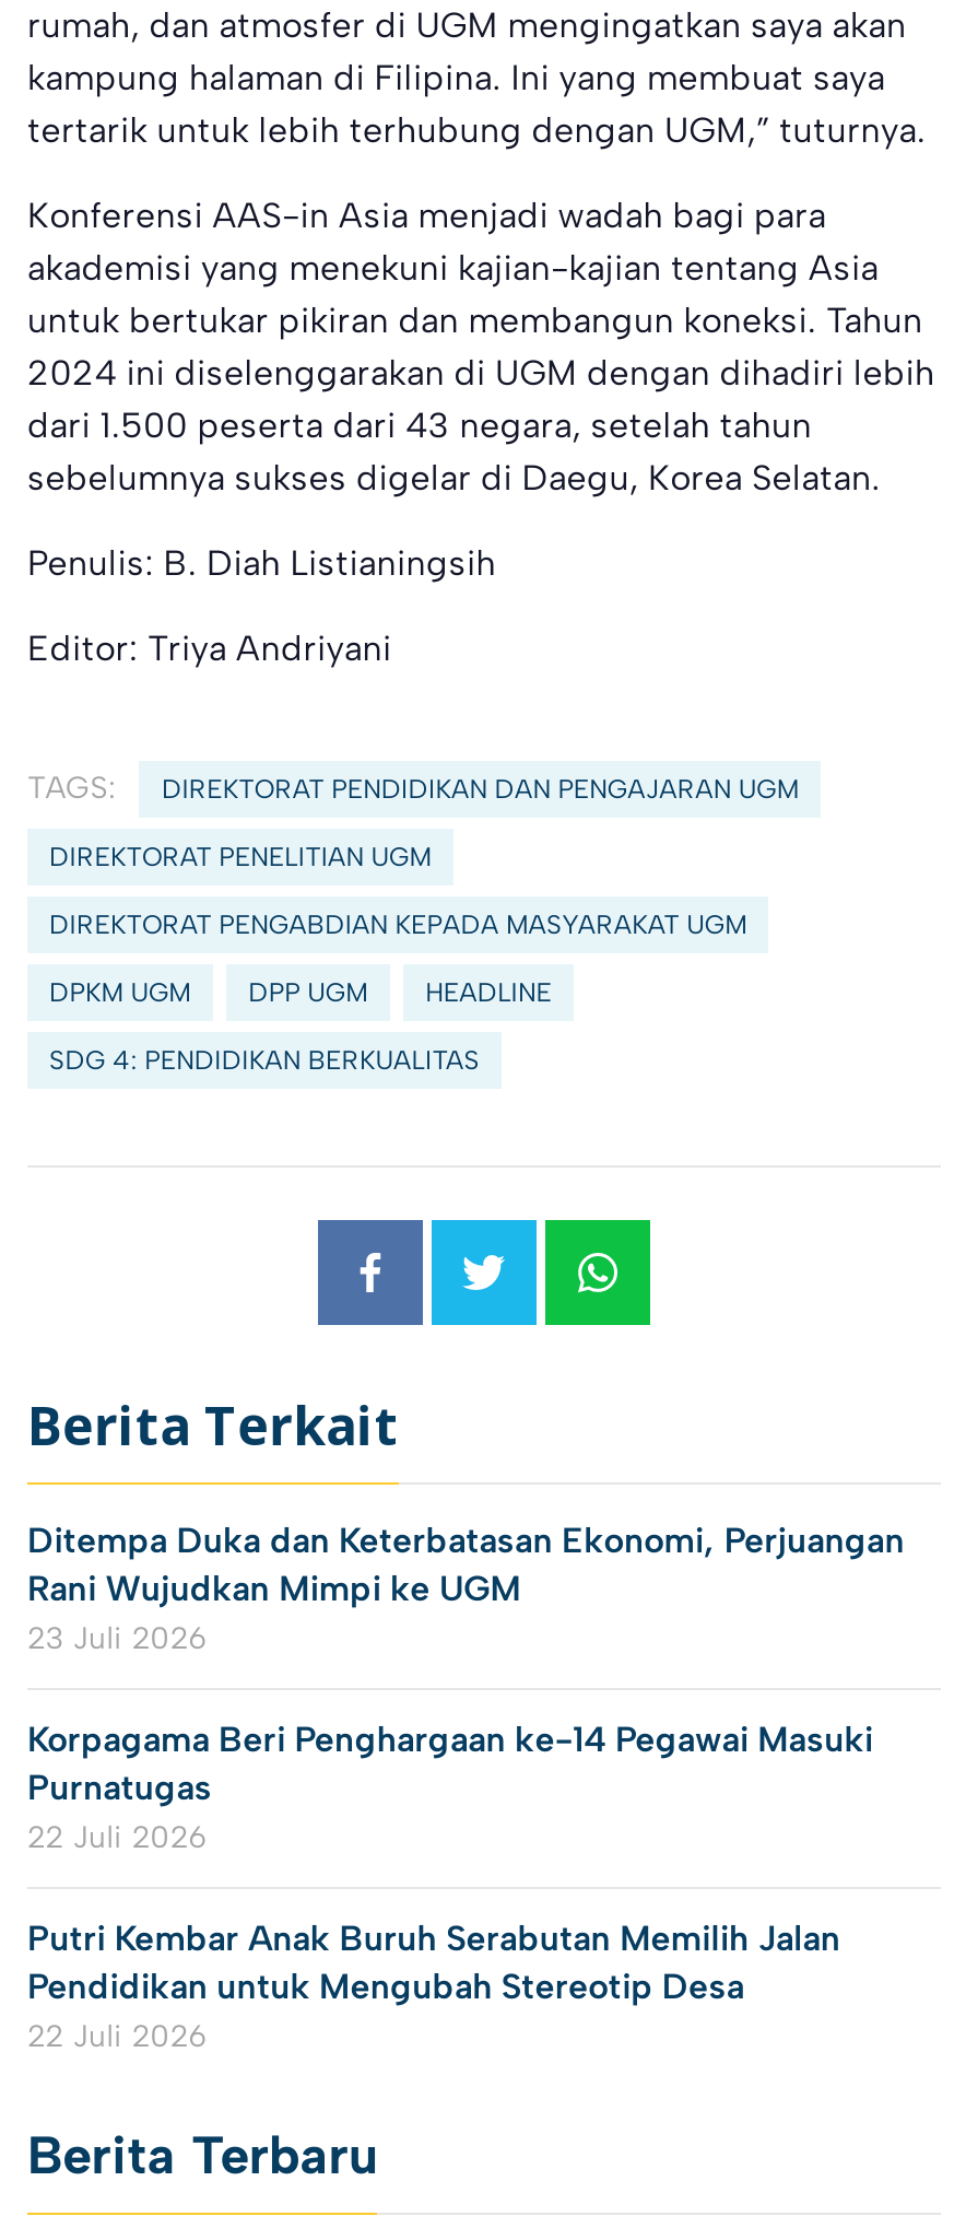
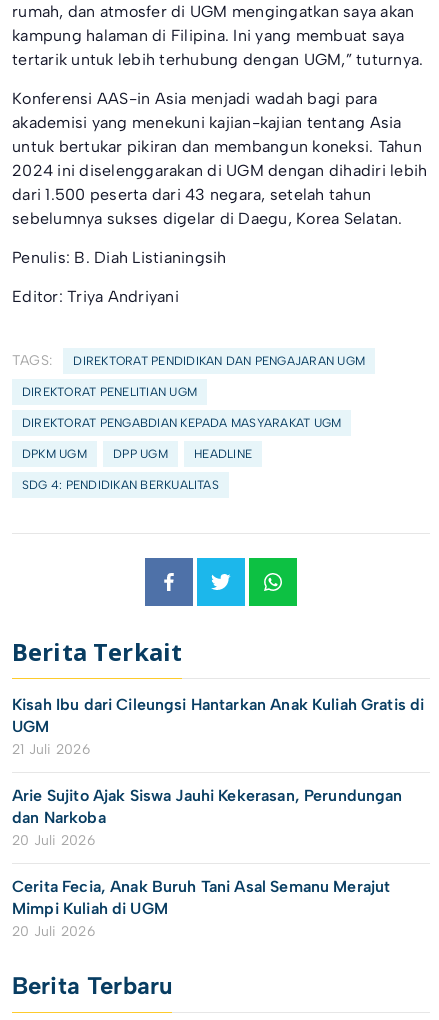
[27,1520,905,1658] Ditempa Duka dan Keterbatasan Ekonomi, Perjuangan | Rani Wujudkan Mimpi ke UGM | 23 Juli 2026 -> [12,695,424,758] Kisah Ibu dari Cileungsi Hantarkan Anak Kuliah Gratis di | UGM | 21 Juli 2026
[27,1719,873,1857] Korpagama Beri Penghargaan ke-14 Pegawai Masuki | Purnatugas | 22 Juli 2026 -> [12,786,403,849] Arie Sujito Ajak Siswa Jauhi Kekerasan, Perundungan | dan Narkoba | 20 Juli 2026
[27,1918,841,2056] Putri Kembar Anak Buruh Serabutan Memilih Jalan | Pendidikan untuk Mengubah Stereotip Desa | 22 Juli 2026 -> [12,877,390,940] Cerita Fecia, Anak Buruh Tani Asal Semanu Merajut | Mimpi Kuliah di UGM | 20 Juli 2026

